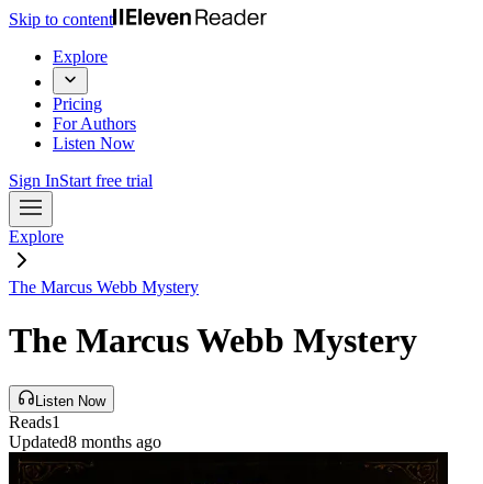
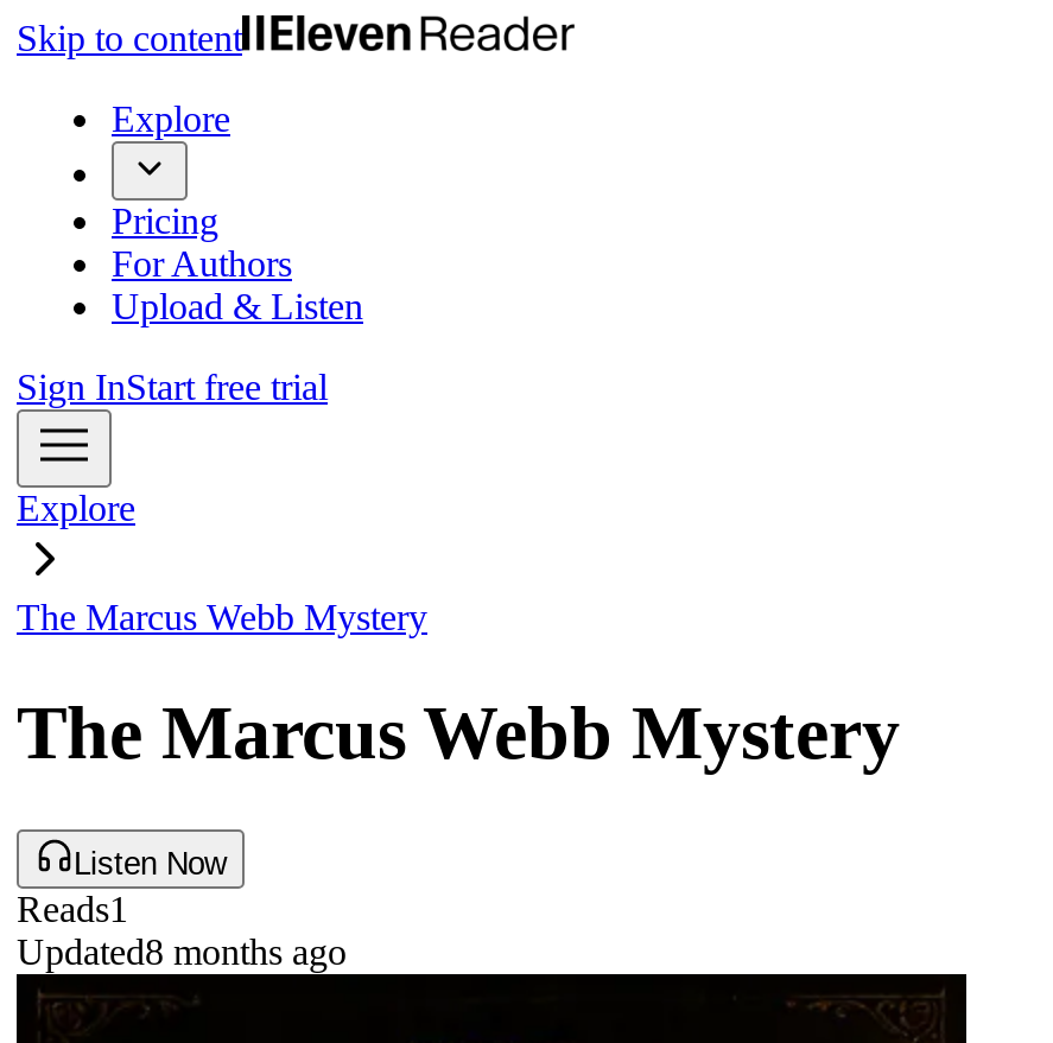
[53,134,135,153] Listen Now -> [112,286,363,326] Upload & Listen

